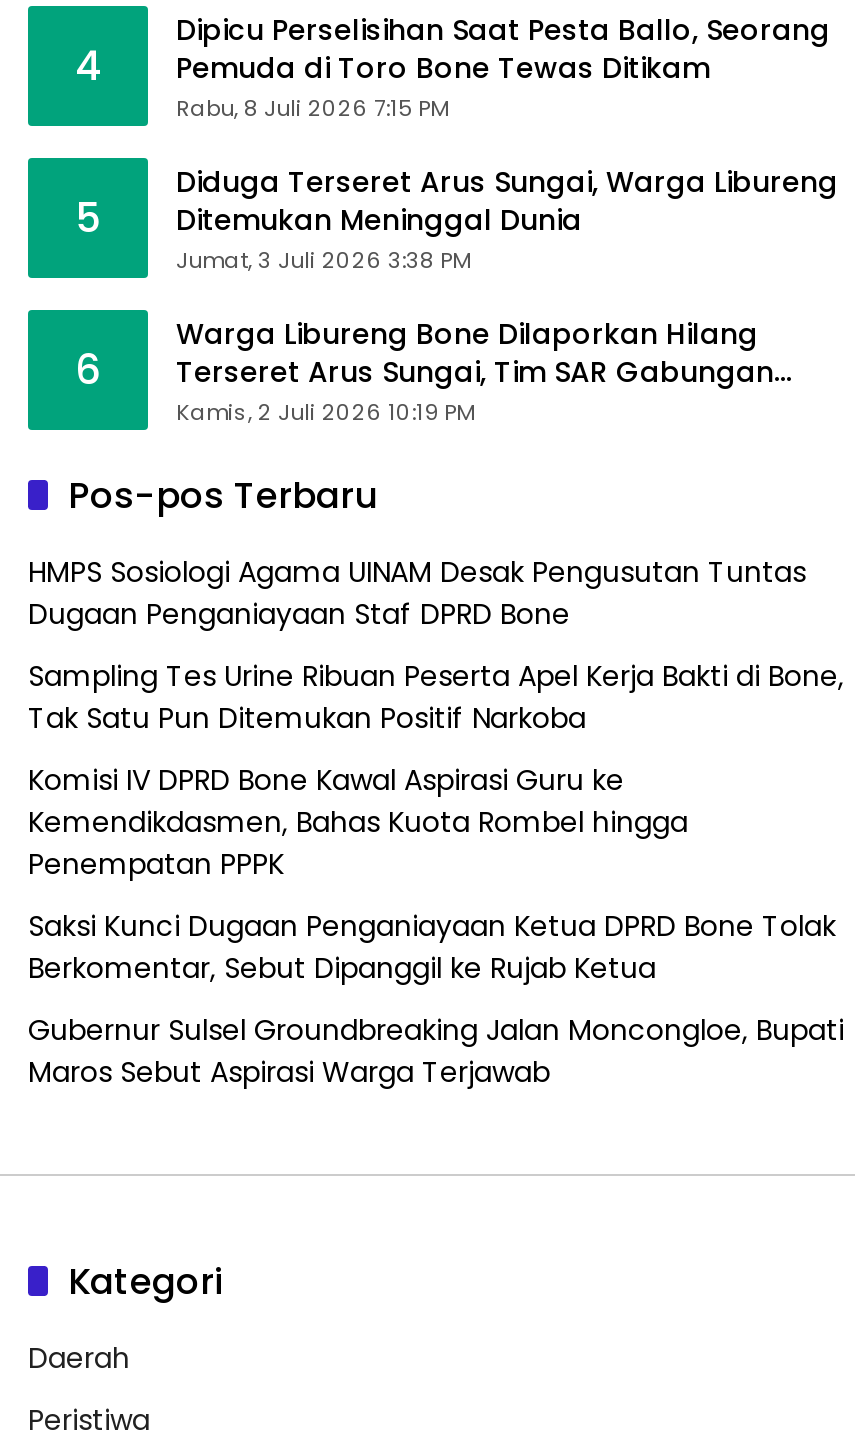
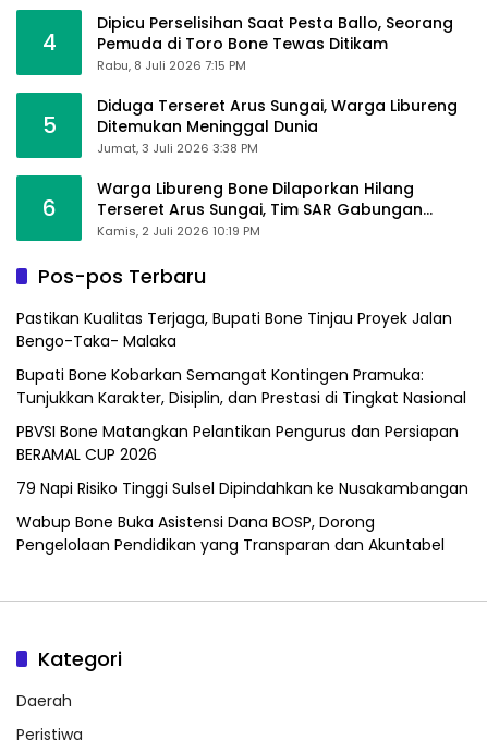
[28,551,806,633] HMPS Sosiologi Agama UINAM Desak Pengusutan Tuntas | Dugaan Penganiayaan Staf DPRD Bone -> [16,307,452,352] Pastikan Kualitas Terjaga, Bupati Bone Tinjau Proyek Jalan | Bengo-Taka- Malaka
[28,655,844,737] Sampling Tes Urine Ribuan Peserta Apel Kerja Bakti di Bone, | Tak Satu Pun Ditemukan Positif Narkoba -> [16,364,466,408] Bupati Bone Kobarkan Semangat Kontingen Pramuka: | Tunjukkan Karakter, Disiplin, dan Prestasi di Tingkat Nasional
[28,759,688,883] Komisi IV DPRD Bone Kawal Aspirasi Guru ke | Kemendikdasmen, Bahas Kuota Rombel hingga | Penempatan PPPK -> [16,420,459,465] PBVSI Bone Matangkan Pelantikan Pengurus dan Persiapan | BERAMAL CUP 2026
[28,905,836,987] Saksi Kunci Dugaan Penganiayaan Ketua DPRD Bone Tolak | Berkomentar, Sebut Dipanggil ke Rujab Ketua -> [16,477,468,499] 79 Napi Risiko Tinggi Sulsel Dipindahkan ke Nusakambangan
[28,1009,844,1091] Gubernur Sulsel Groundbreaking Jalan Moncongloe, Bupati | Maros Sebut Aspirasi Warga Terjawab -> [16,511,445,555] Wabup Bone Buka Asistensi Dana BOSP, Dorong | Pengelolaan Pendidikan yang Transparan dan Akuntabel

